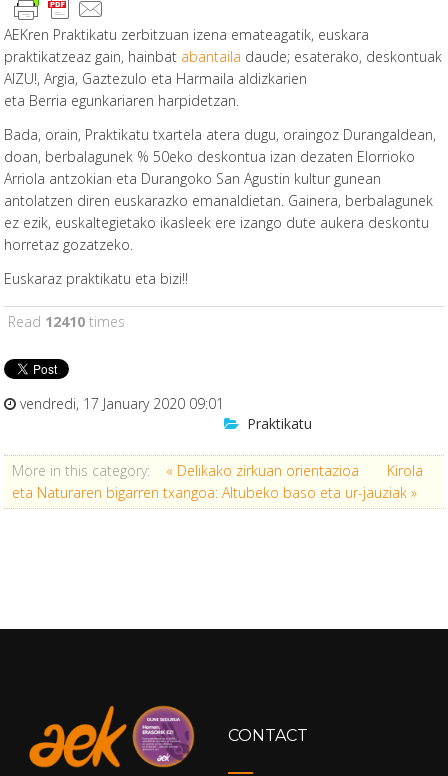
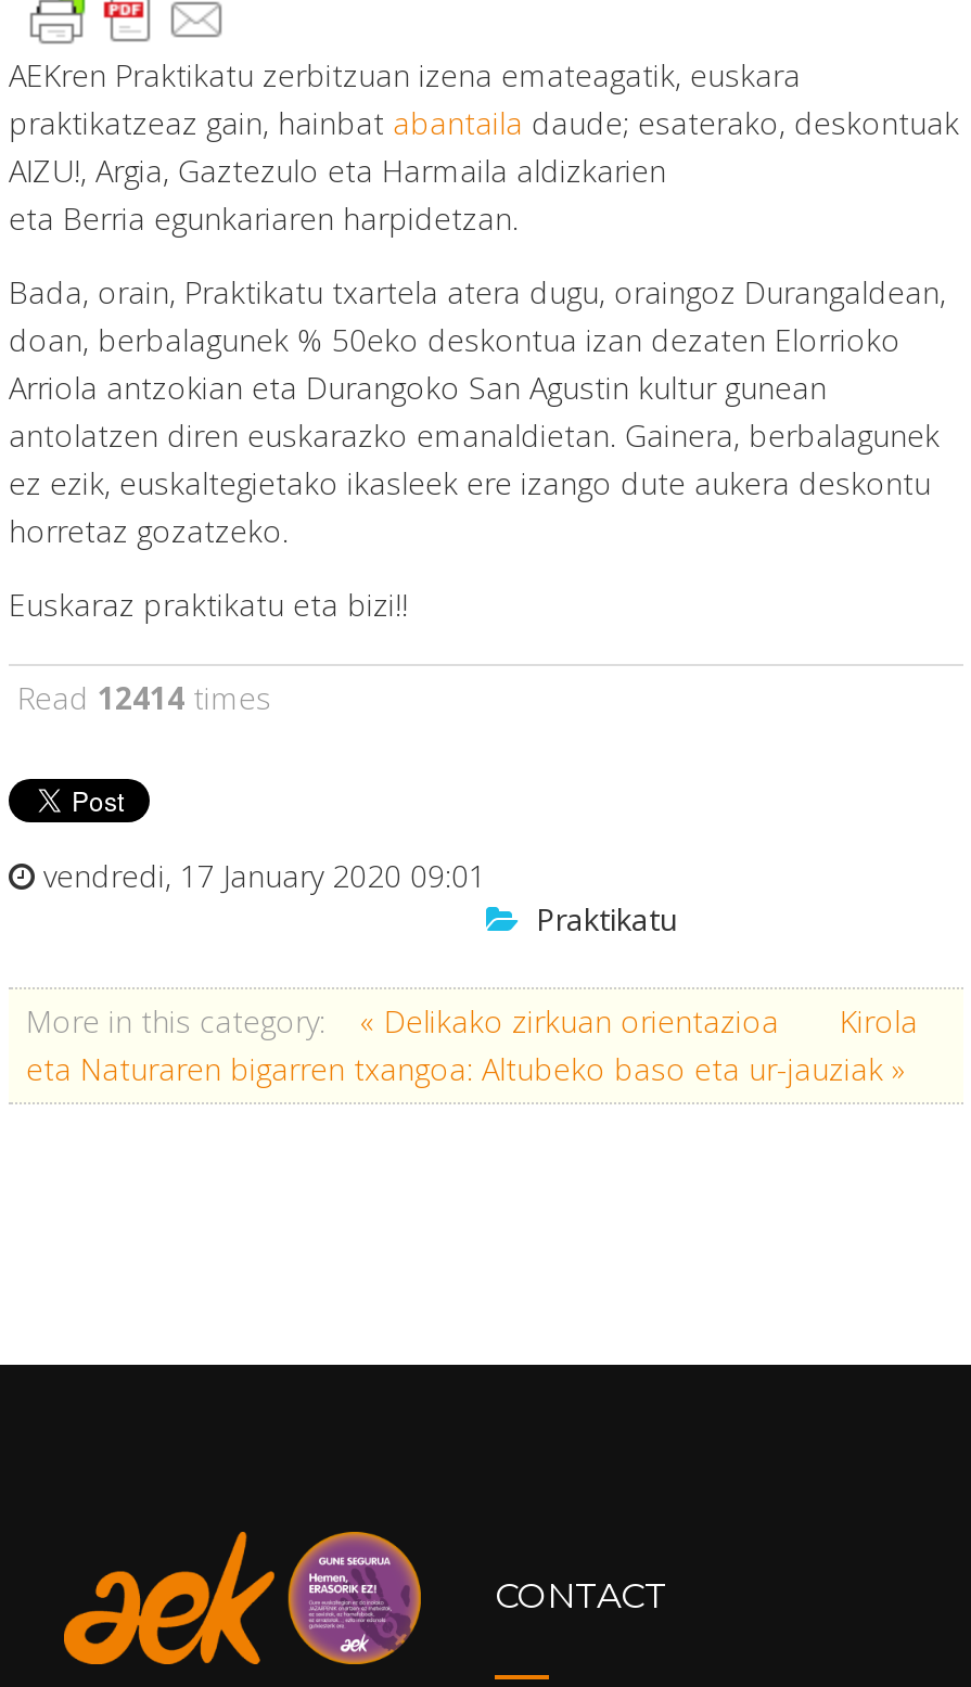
[8,312,125,331] Read 12410 times -> [17,677,271,719] Read 12414 times

